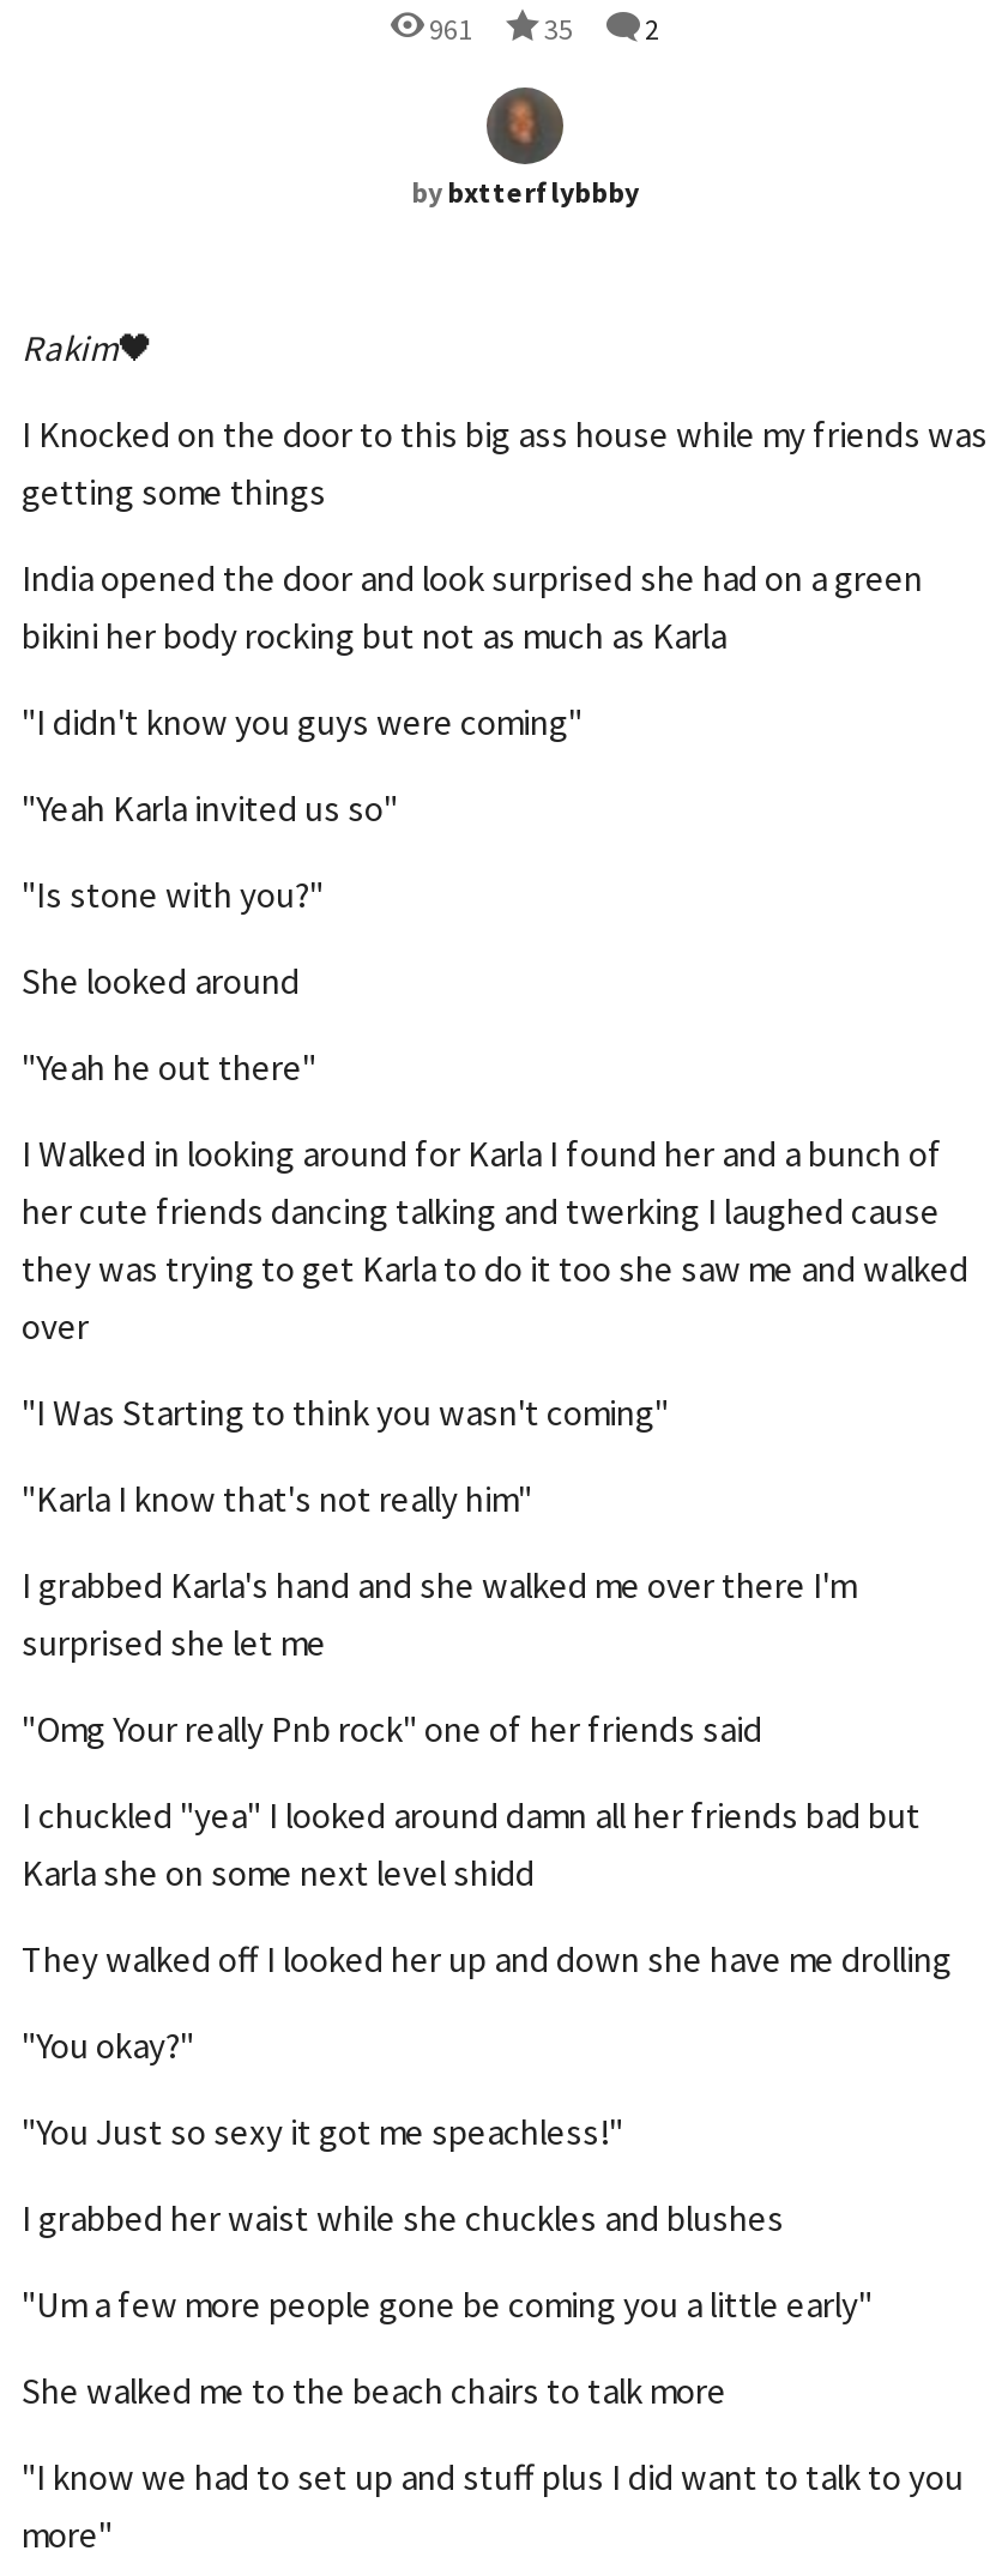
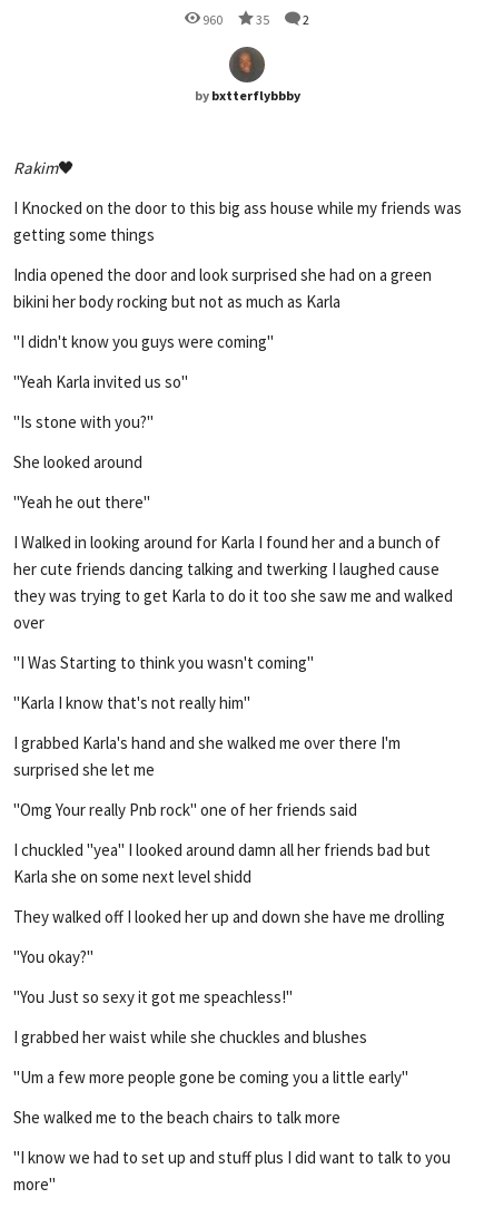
[424,11,659,47] 961 35 2 -> [200,11,309,28] 960 35 2

